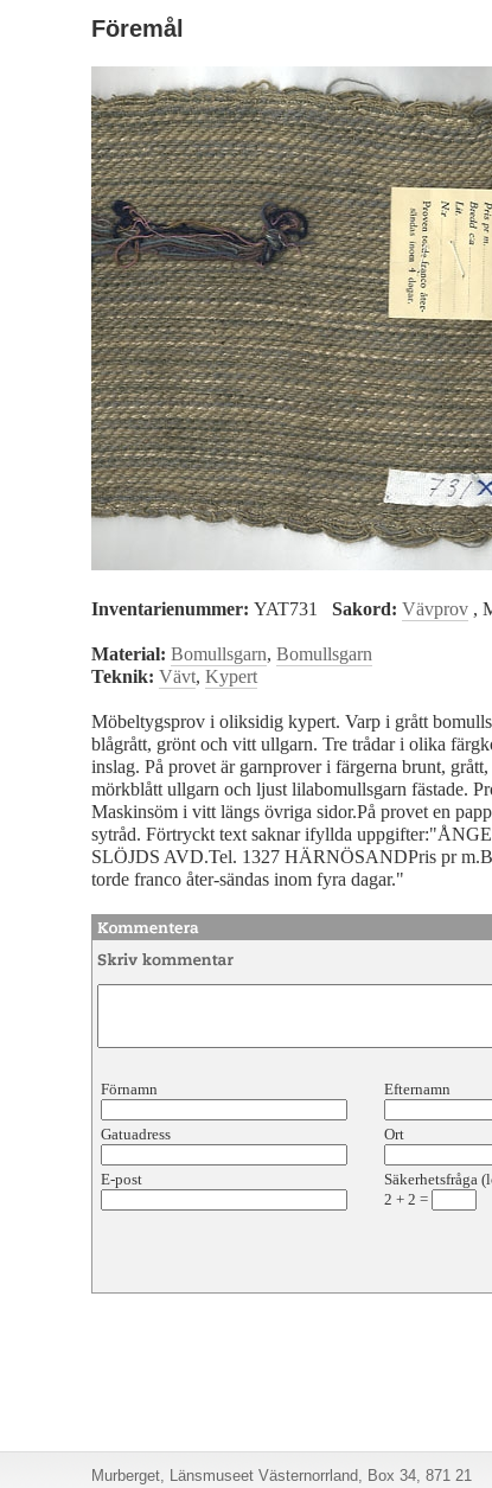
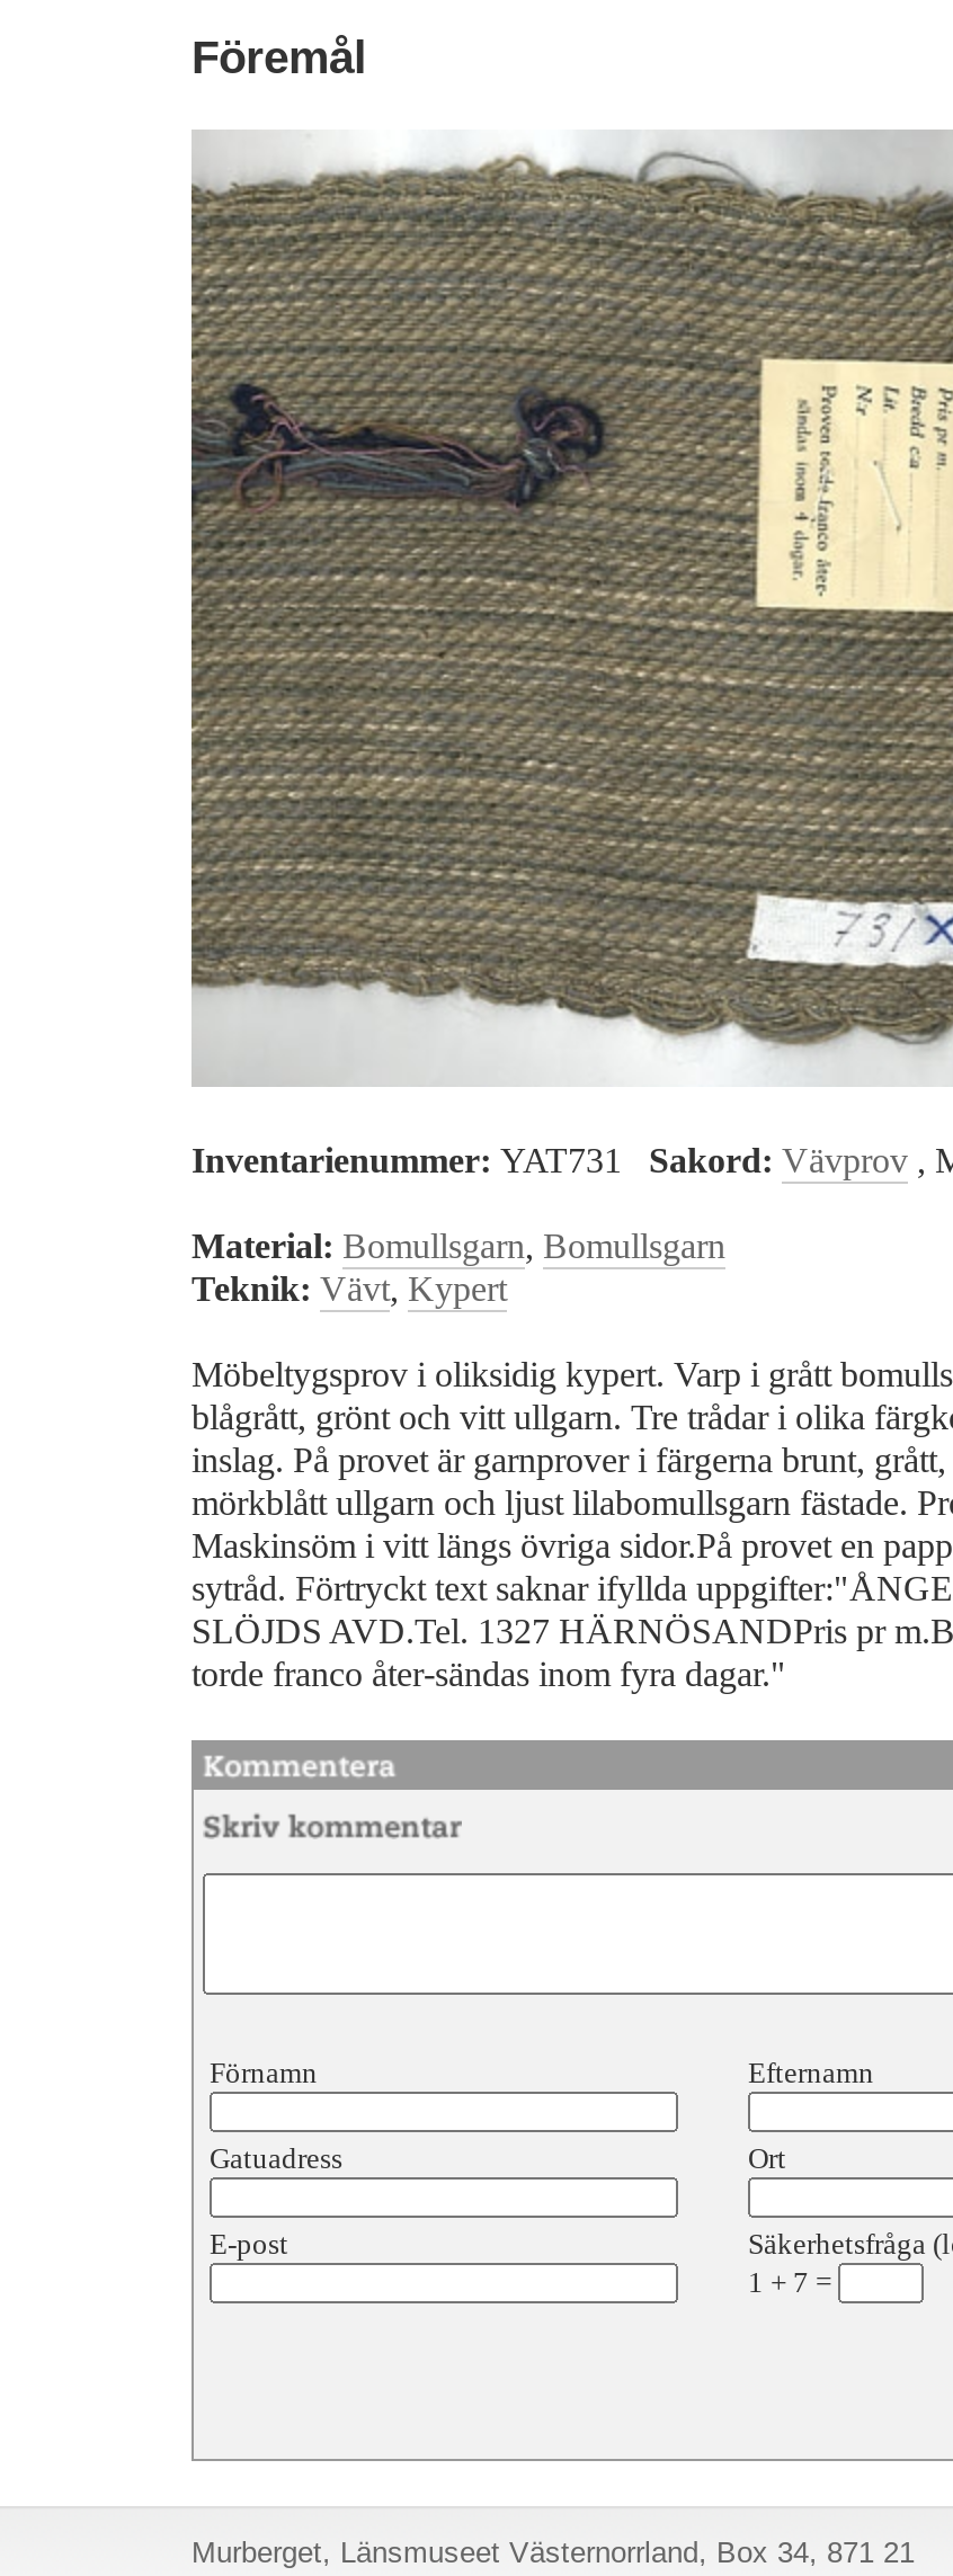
[384,1190,432,1208] 2 + 2 = -> [748,2265,838,2299] 1 + 7 =

